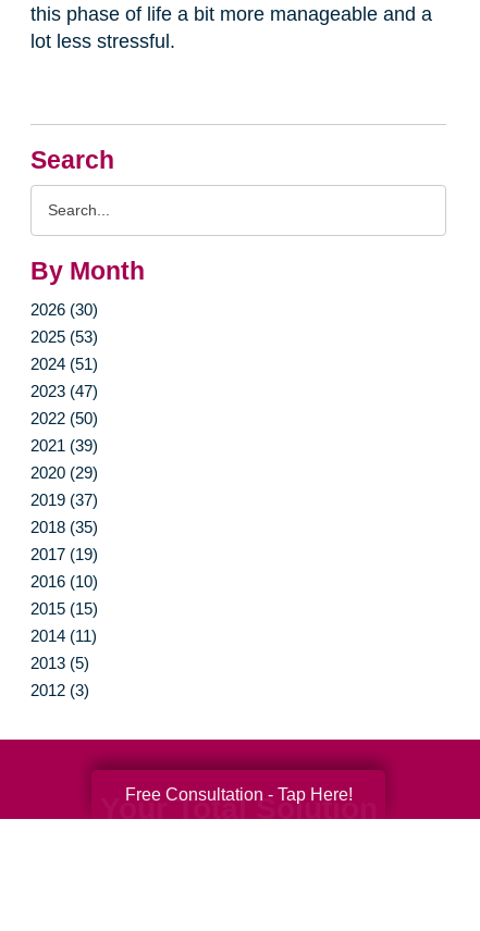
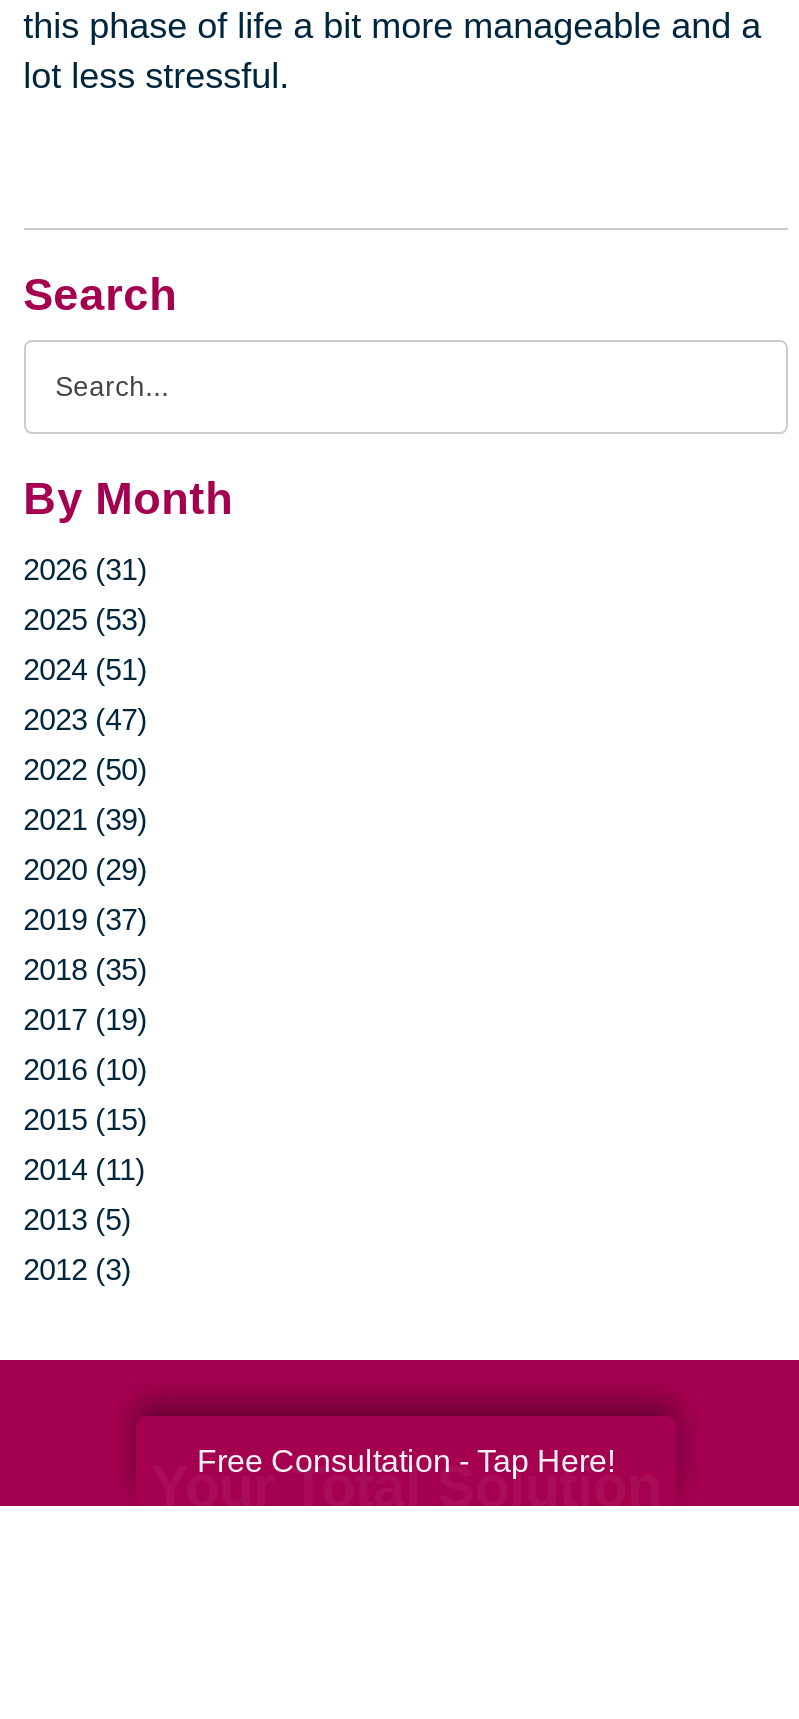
[30,300,98,319] 2026 (30) -> [23,552,147,586] 2026 (31)

